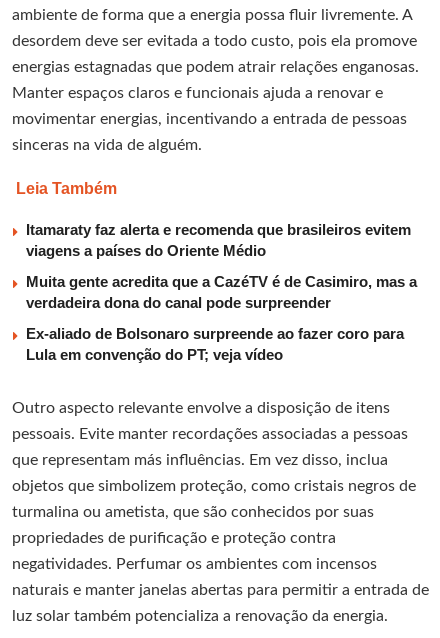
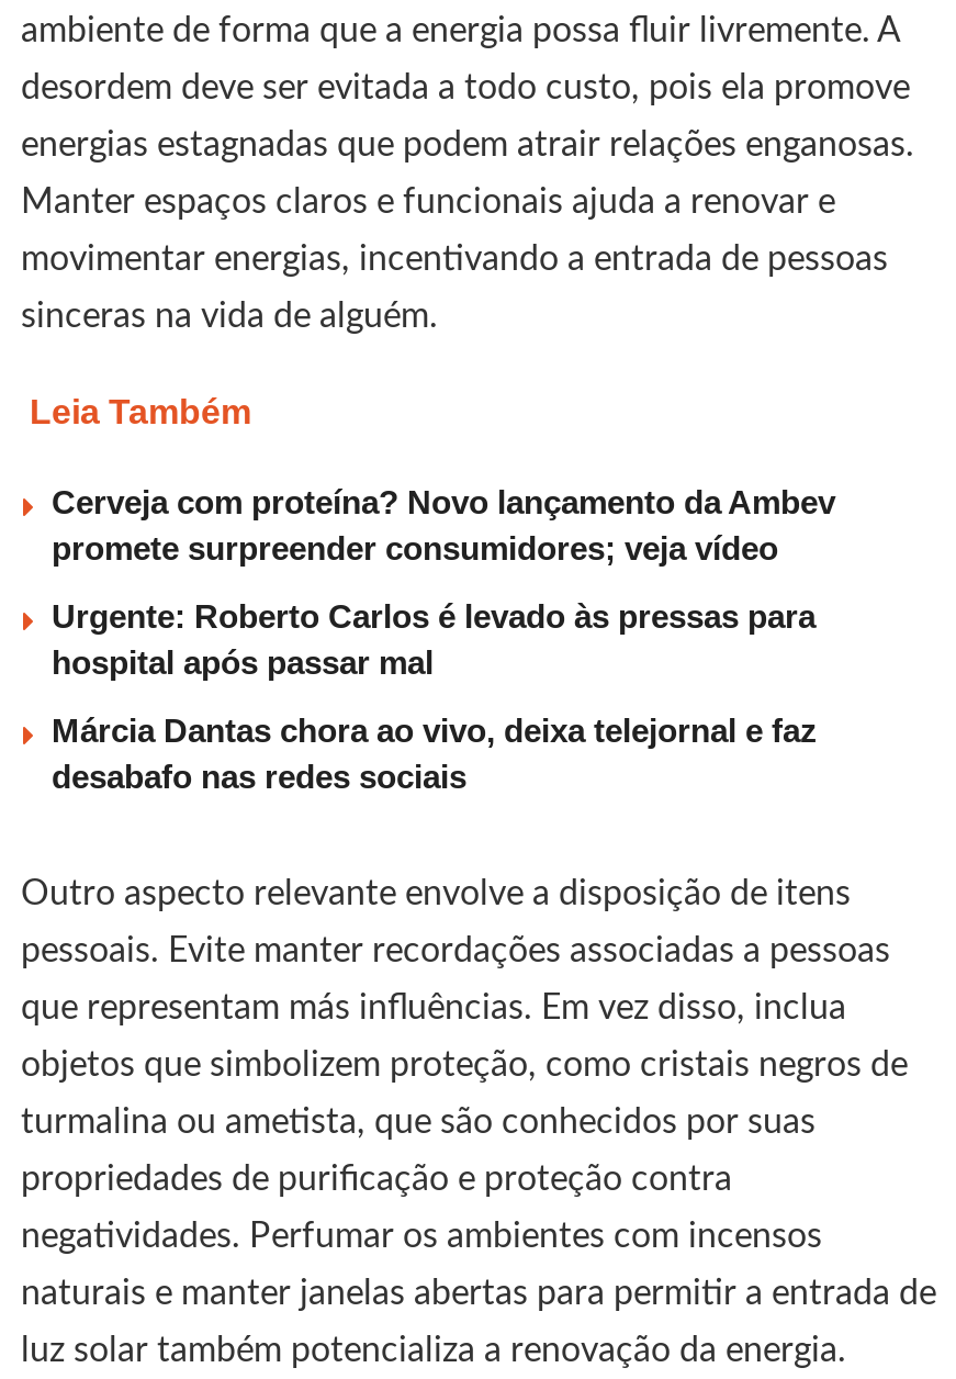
[26,221,411,259] Itamaraty faz alerta e recomenda que brasileiros evitem | viagens a países do Oriente Médio -> [52,483,835,567] Cerveja com proteína? Novo lançamento da Ambev | promete surpreender consumidores; veja vídeo
[26,273,417,311] Muita gente acredita que a CazéTV é de Casimiro, mas a | verdadeira dona do canal pode surpreender -> [52,597,816,681] Urgente: Roberto Carlos é levado às pressas para | hospital após passar mal
[26,325,404,363] Ex-aliado de Bolsonaro surpreende ao fazer coro para | Lula em convenção do PT; veja vídeo -> [52,711,818,795] Márcia Dantas chora ao vivo, deixa telejornal e faz | desabafo nas redes sociais

